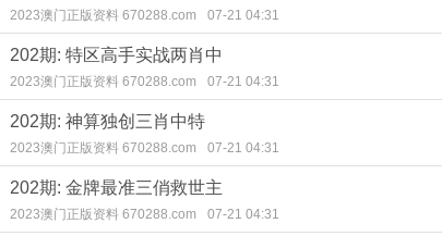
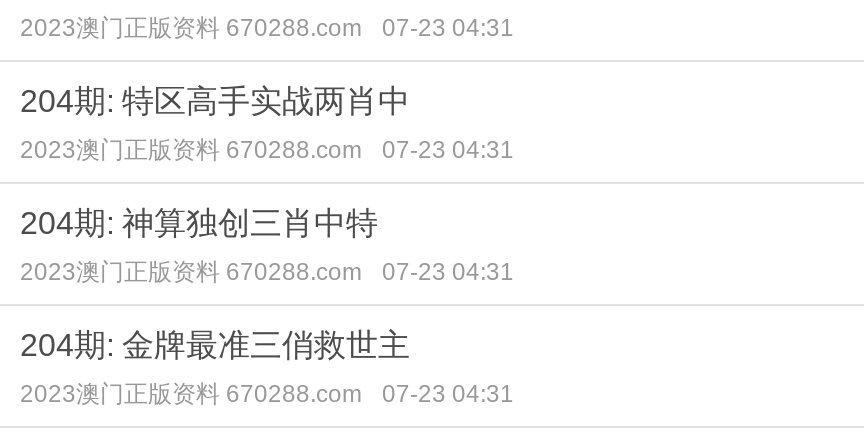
[10,8,279,23] 2023澳门正版资料 670288.com 07-21 04:31 -> [20,14,514,42] 2023澳门正版资料 670288.com 07-23 04:31
[10,46,223,64] 202期: 特区高手实战两肖中 -> [20,84,410,118] 204期: 特区高手实战两肖中
[10,74,279,89] 2023澳门正版资料 670288.com 07-21 04:31 -> [20,136,514,164] 2023澳门正版资料 670288.com 07-23 04:31
[10,112,205,131] 202期: 神算独创三肖中特 -> [20,206,378,240] 204期: 神算独创三肖中特
[10,140,279,156] 2023澳门正版资料 670288.com 07-21 04:31 -> [20,258,514,286] 2023澳门正版资料 670288.com 07-23 04:31
[10,178,223,197] 202期: 金牌最准三俏救世主 -> [20,328,410,362] 204期: 金牌最准三俏救世主
[10,207,279,222] 2023澳门正版资料 670288.com 07-21 04:31 -> [20,380,514,408] 2023澳门正版资料 670288.com 07-23 04:31

